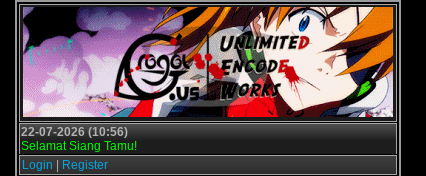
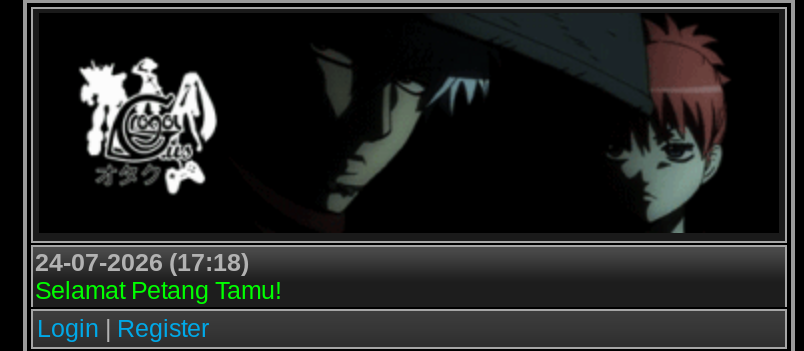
[21,6,394,139] [image] | 22-07-2026 (10:56) -> [35,11,779,277] [image] | 24-07-2026 (17:18)
[21,139,137,153] Selamat Siang Tamu! -> [35,277,281,305] Selamat Petang Tamu!

